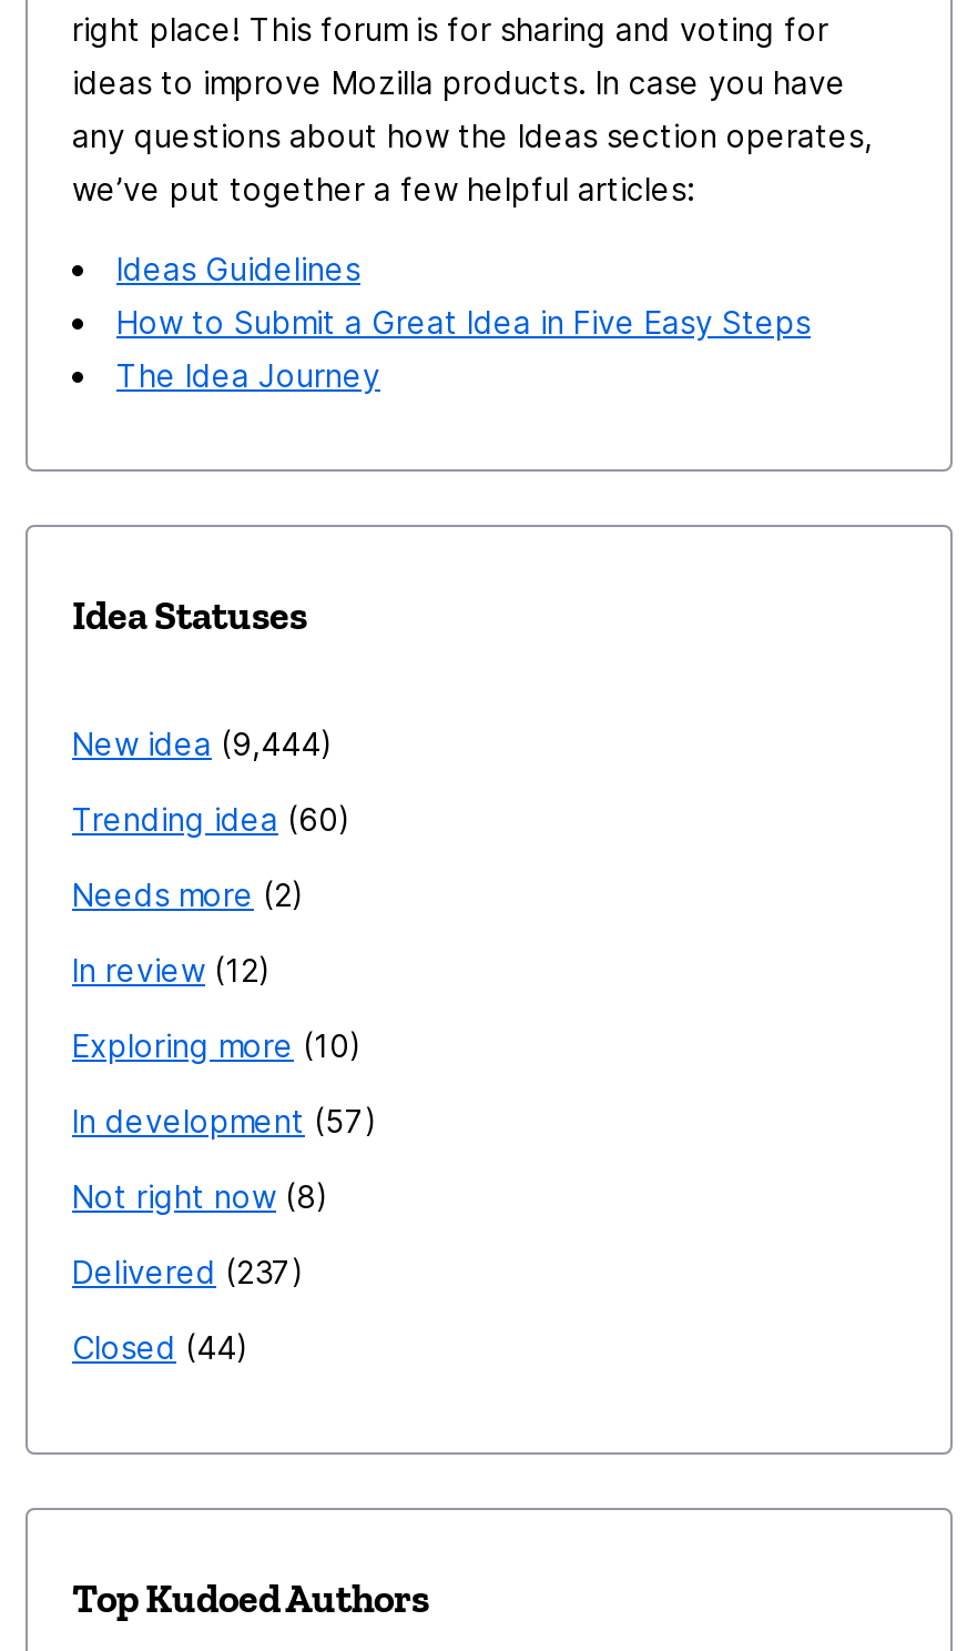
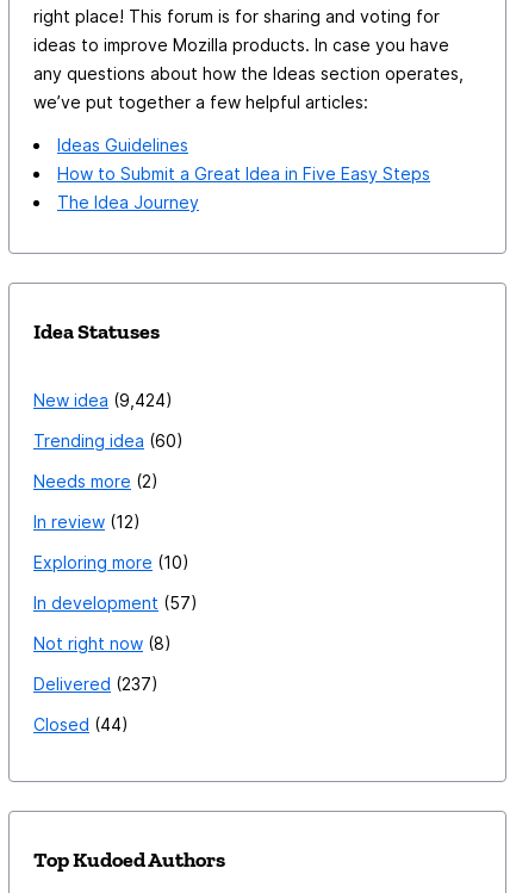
[72,725,320,762] New idea 9,444 -> [33,390,166,410] New idea 9,424

